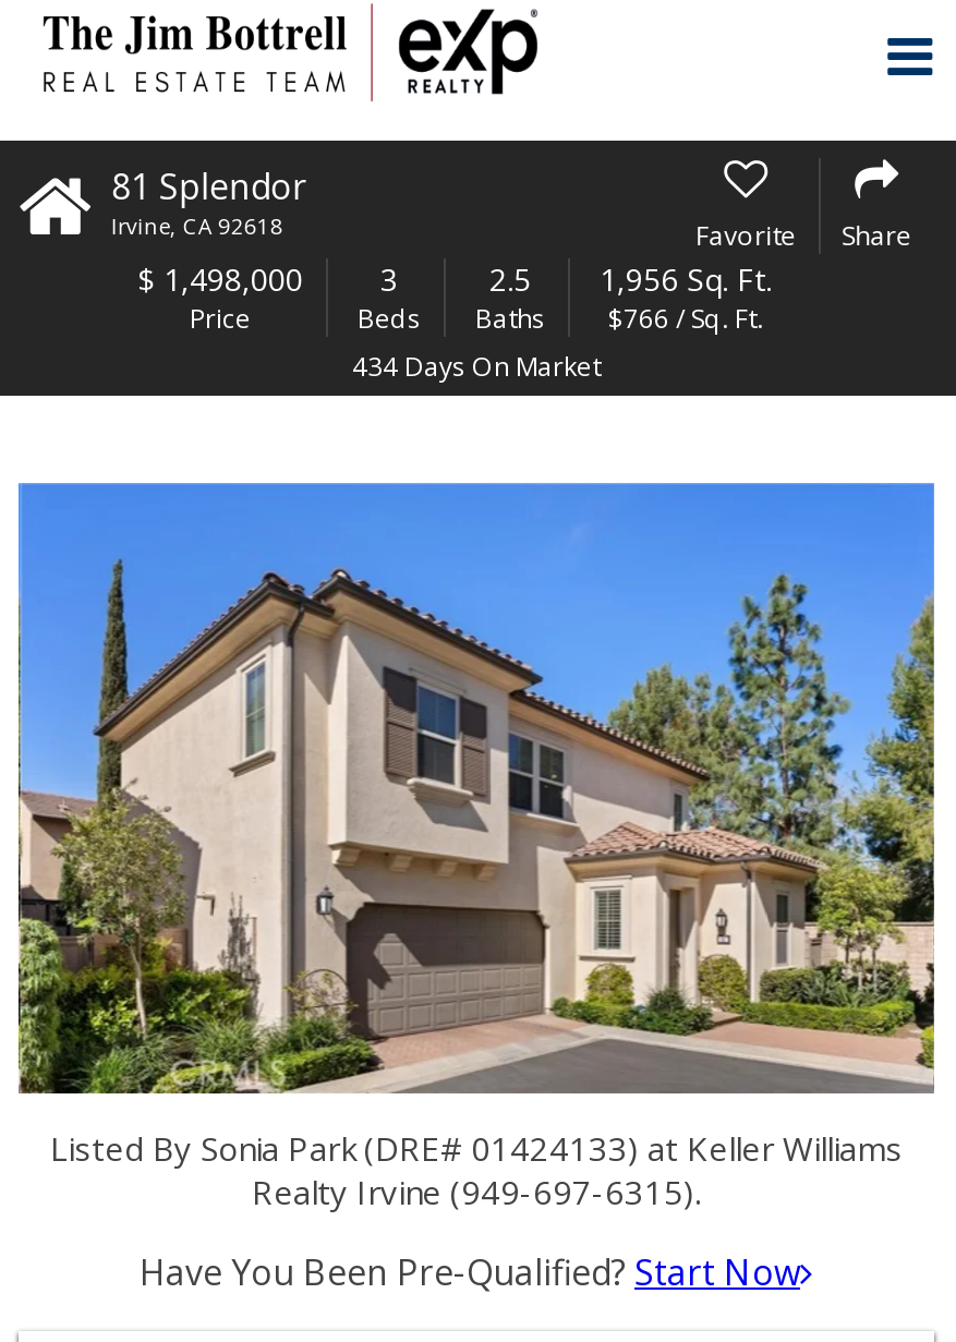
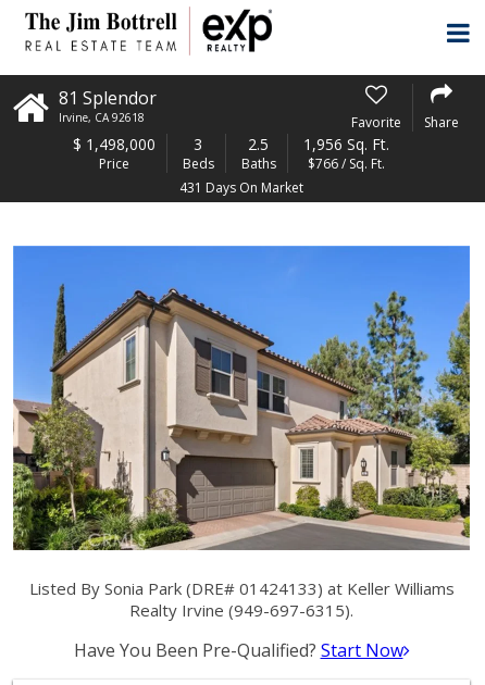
[352,348,601,385] 434 Days On Market -> [179,178,303,197] 431 Days On Market

